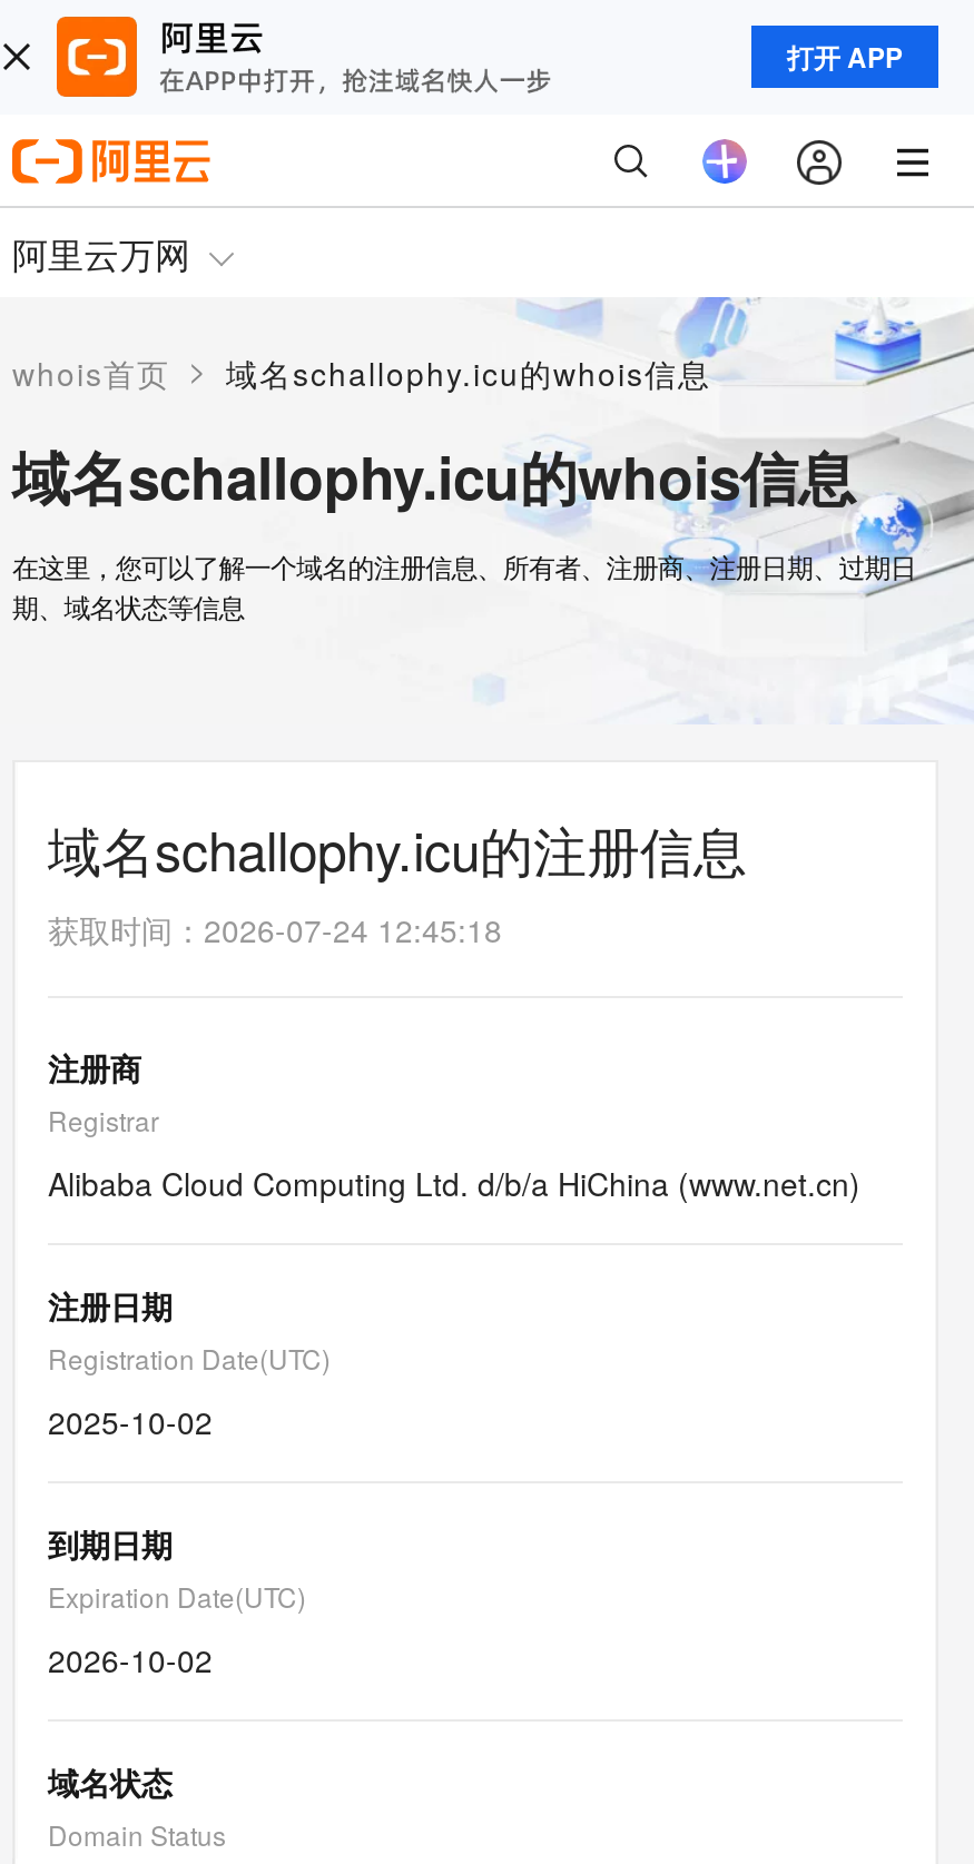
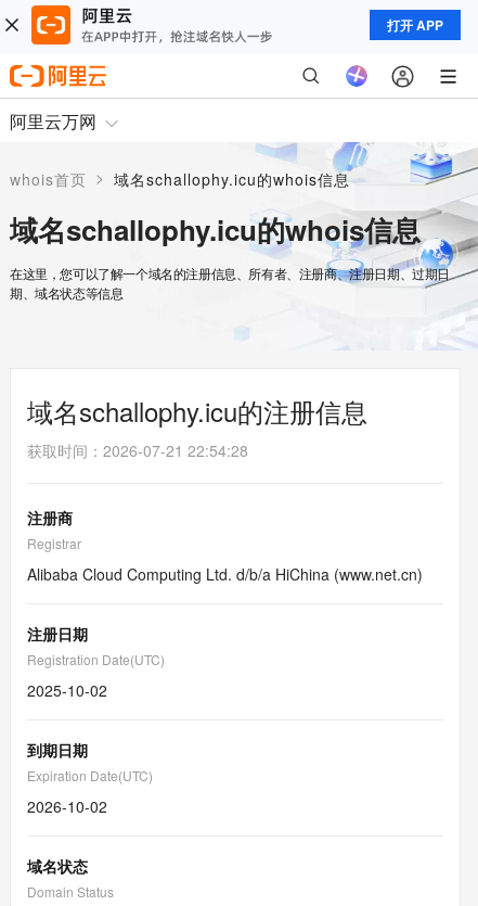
[48,907,502,951] 获取时间：2026-07-24 12:45:18 -> [27,439,248,461] 获取时间：2026-07-21 22:54:28

